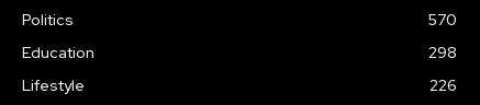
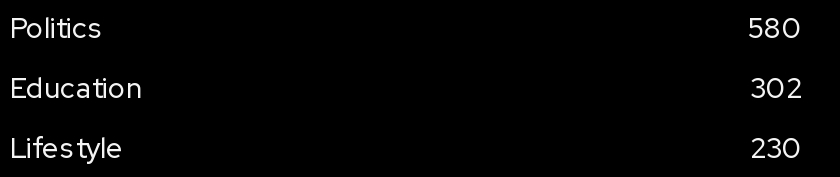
[428,10,457,30] 570 -> [748,10,802,46] 580
[428,43,457,62] 298 -> [750,70,802,106] 302
[429,76,457,95] 226 -> [750,130,802,166] 230

